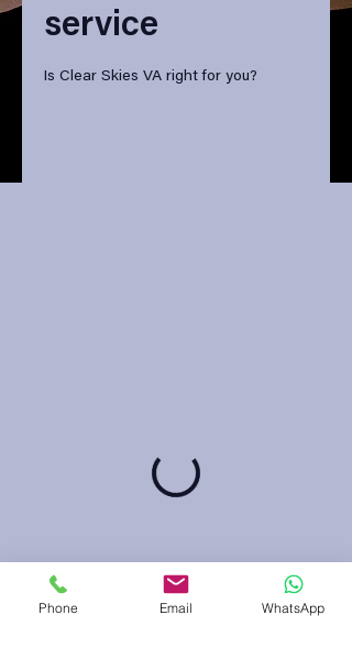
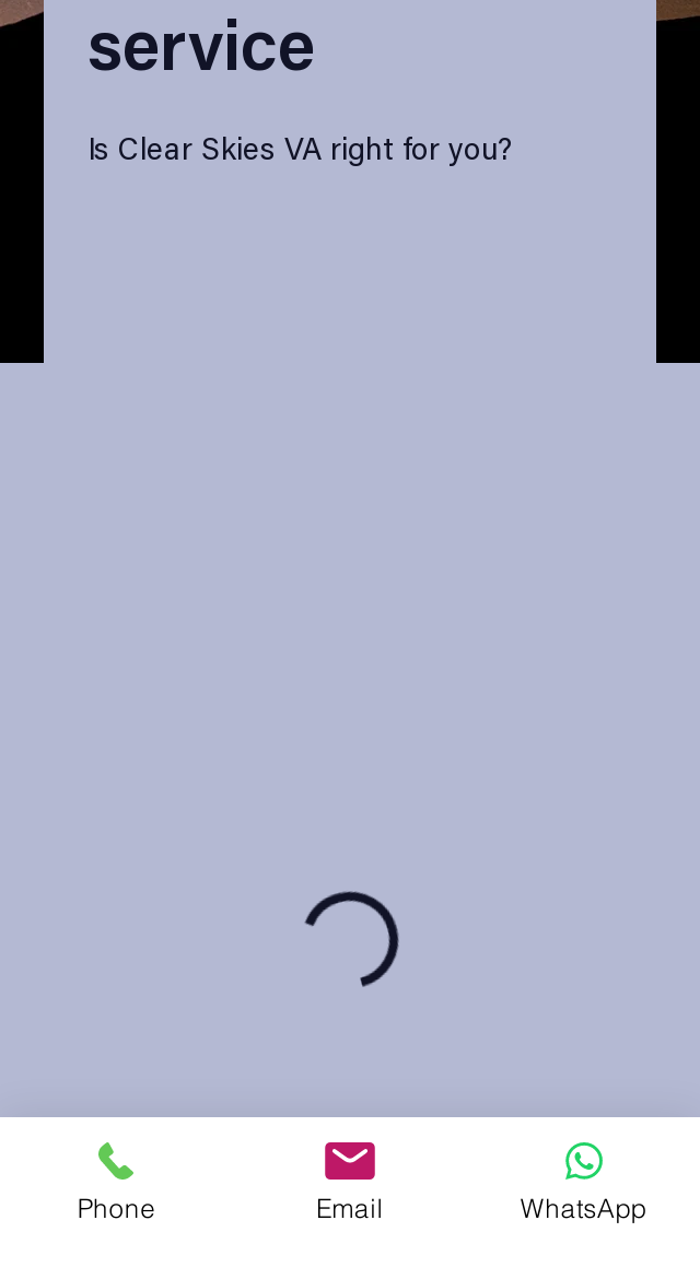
[151,449,194,498] [image] -> [302,890,387,988] [image]

